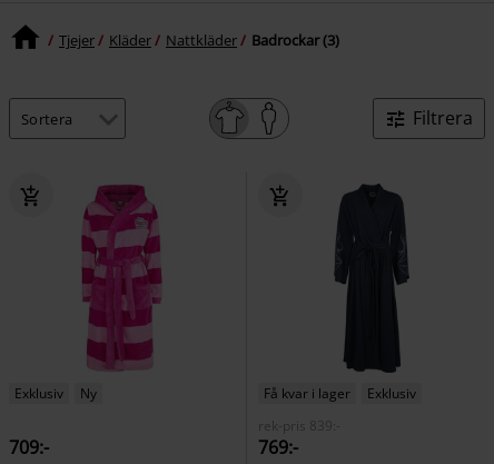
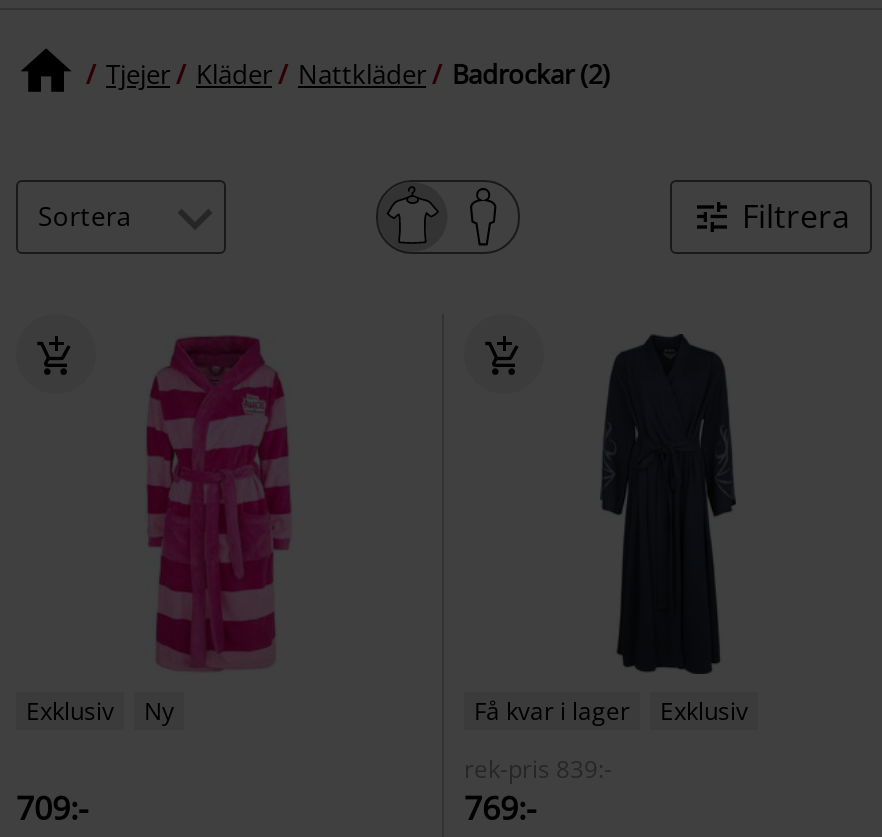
[59,29,339,50] Tjejer Kläder Nattkläder Badrockar (3) -> [106,56,610,92] Tjejer Kläder Nattkläder Badrockar (2)

